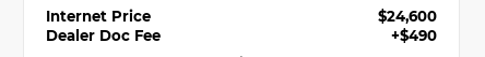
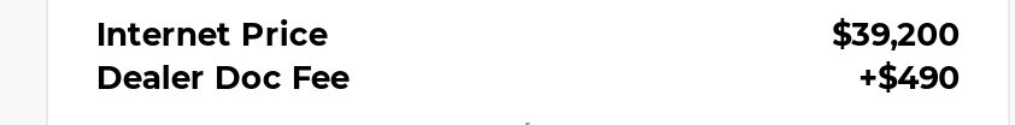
[378,7,437,24] $24,600 -> [832,13,960,51] $39,200

